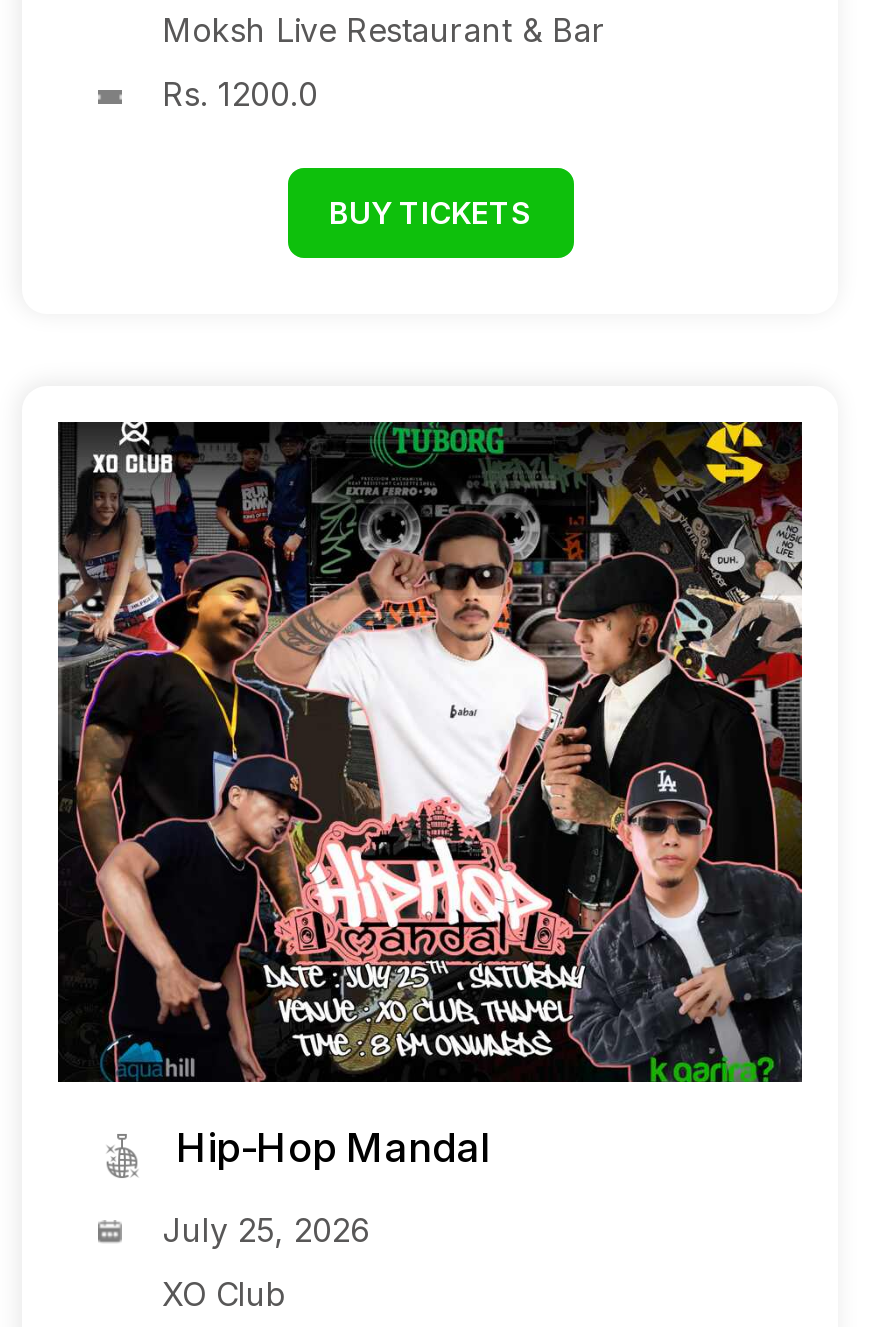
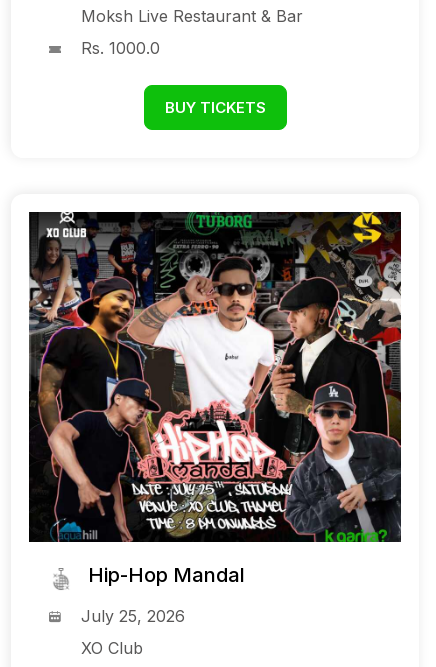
[162,74,318,114] Rs. 1200.0 -> [81,38,160,58] Rs. 1000.0

